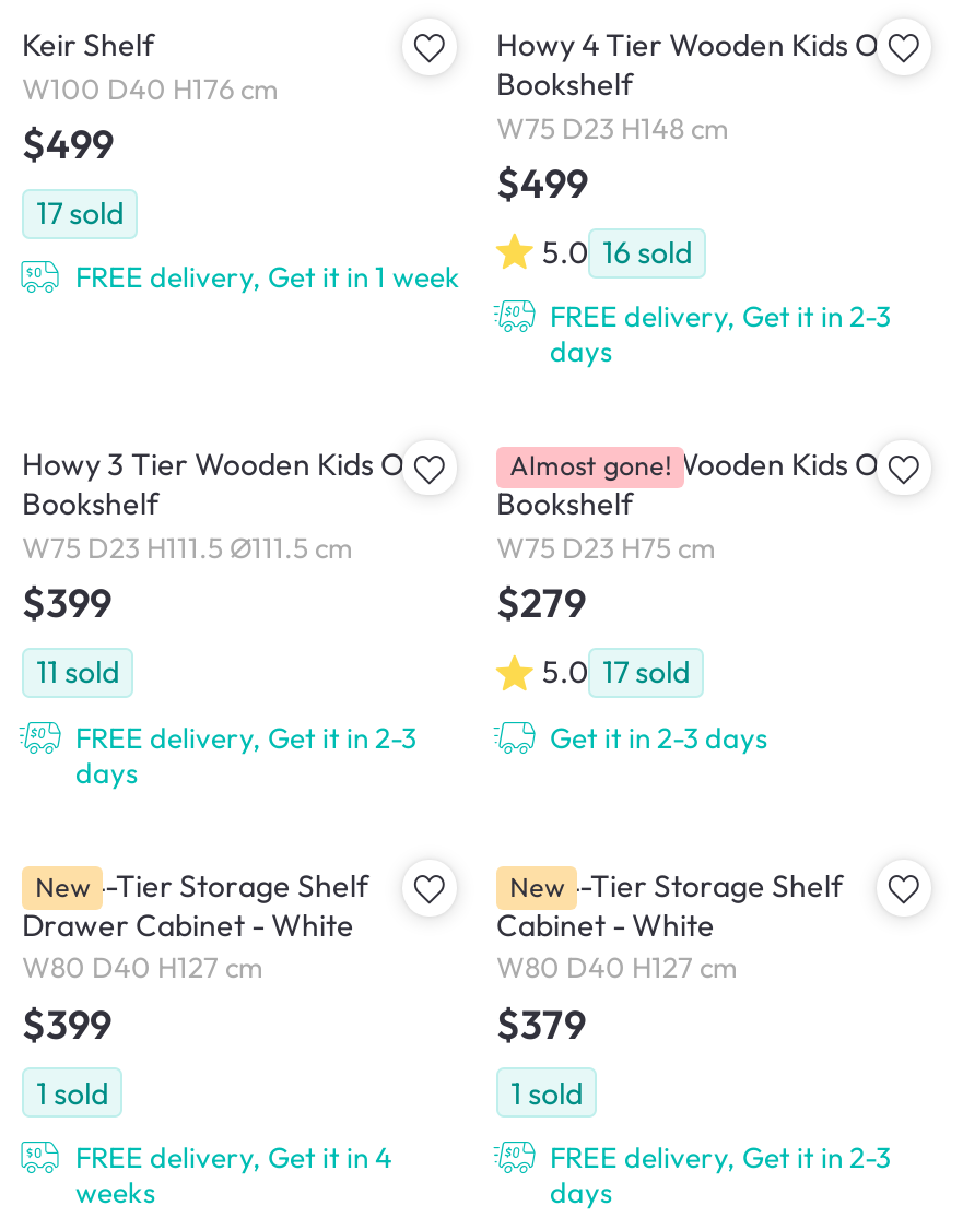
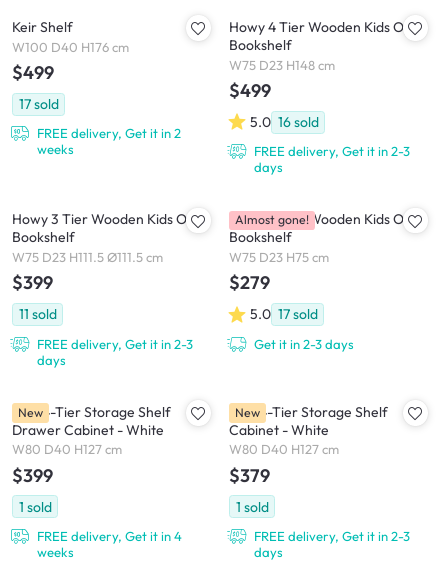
[75,260,460,295] FREE delivery, Get it in 1 week -> [36,125,180,157] FREE delivery, Get it in 2 | weeks

